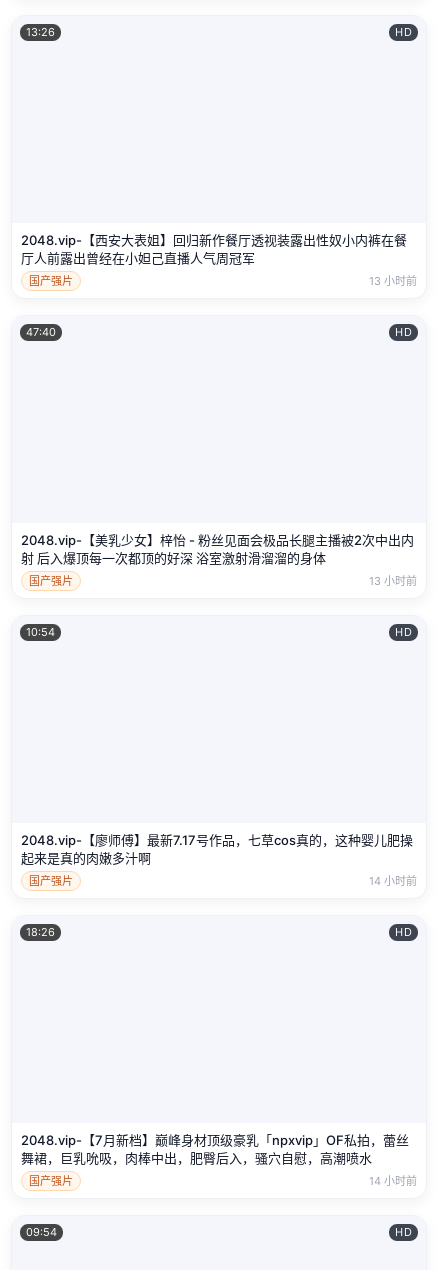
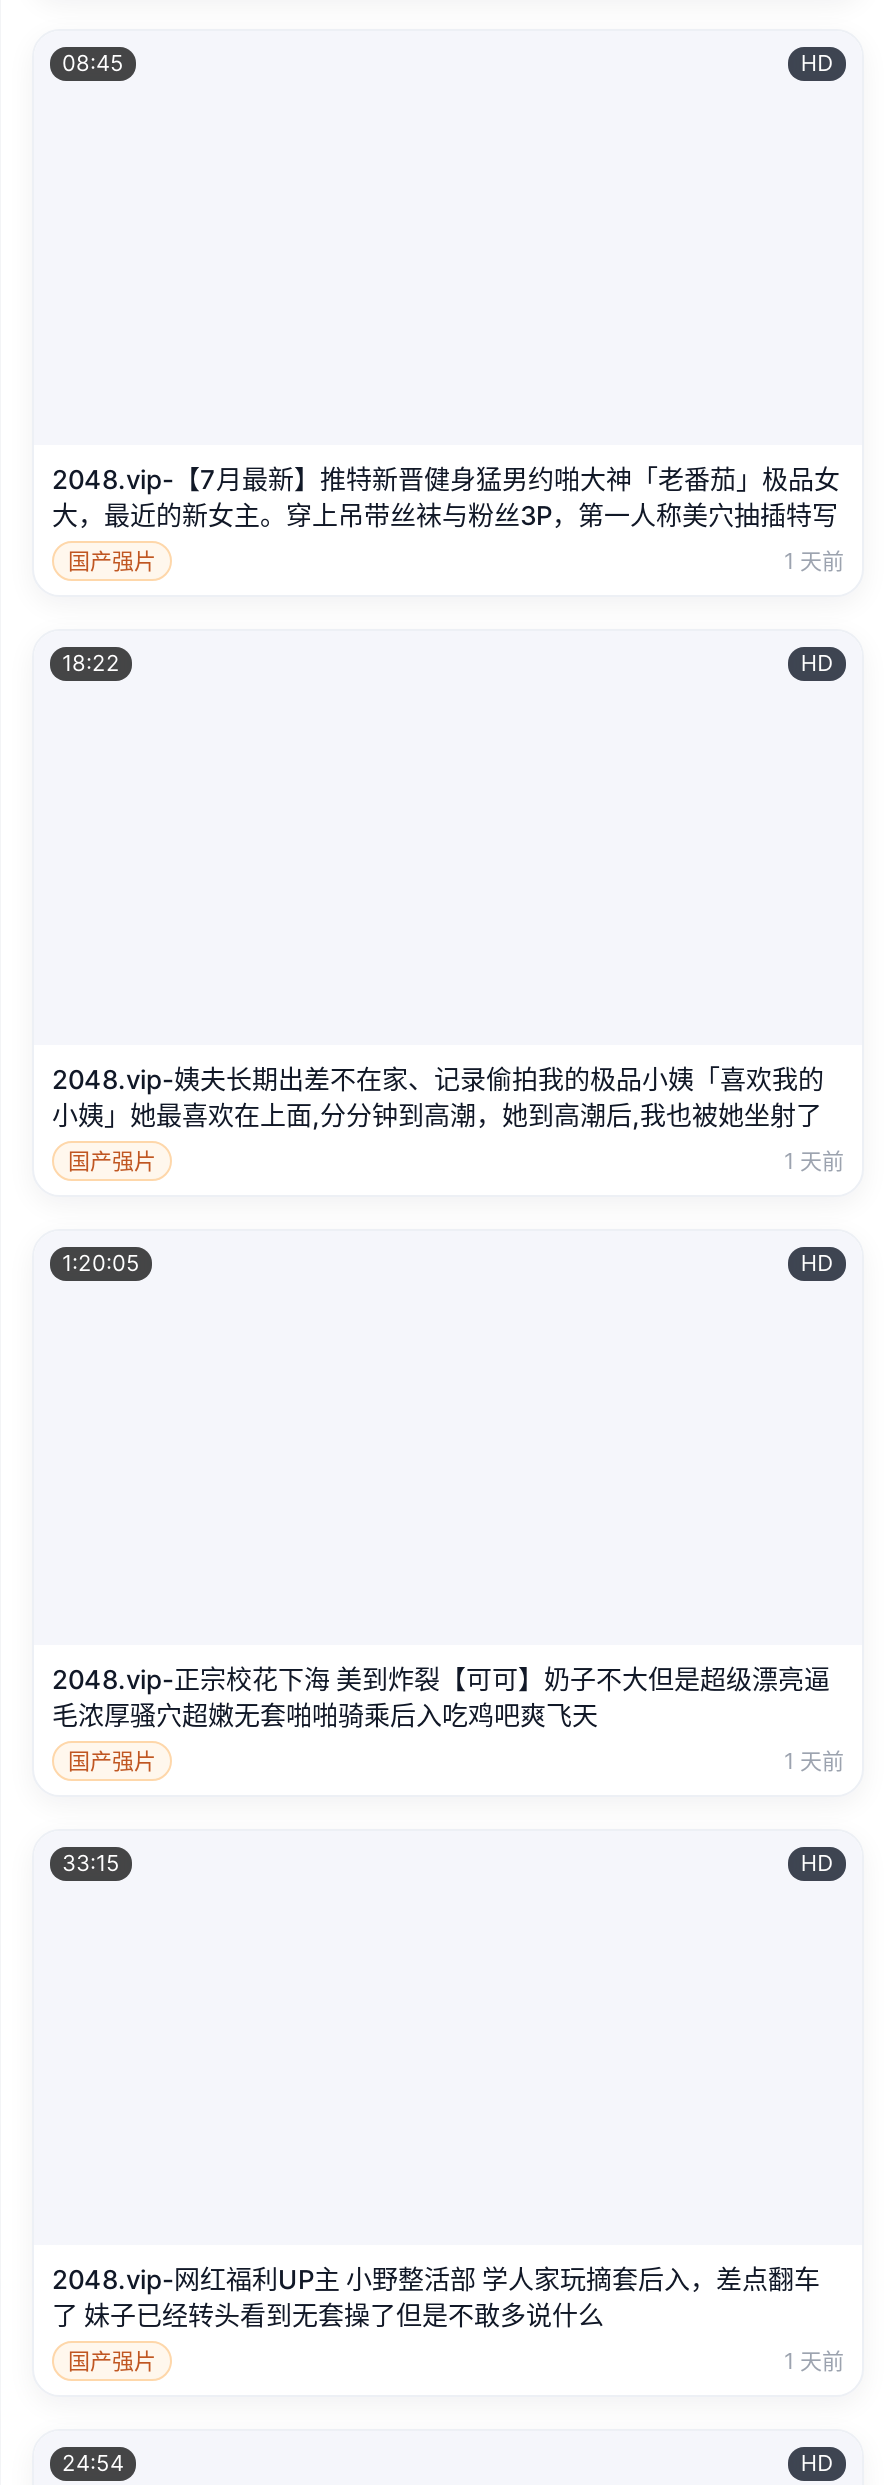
[26,25,55,39] 13:26 -> [62,48,124,76] 08:45
[21,232,407,266] 2048.vip-【西安大表姐】回归新作餐厅透视装露出性奴小内裤在餐 | 厅人前露出曾经在小妲己直播人气周冠军 -> [52,462,840,530] 2048.vip-【7月最新】推特新晋健身猛男约啪大神「老番茄」极品女 | 大，最近的新女主。穿上吊带丝袜与粉丝3P，第一人称美穴抽插特写
[369,274,417,288] 13 小时前 -> [784,546,844,574] 1 天前
[26,325,56,339] 47:40 -> [62,648,120,676] 18:22
[21,532,414,566] 2048.vip-【美乳少女】梓怡 - 粉丝见面会极品长腿主播被2次中出内 | 射 后入爆顶每一次都顶的好深 浴室激射滑溜溜的身体 -> [52,1062,824,1130] 2048.vip-姨夫长期出差不在家、记录偷拍我的极品小姨「喜欢我的 | 小姨」她最喜欢在上面,分分钟到高潮，她到高潮后,我也被她坐射了
[369,574,417,588] 13 小时前 -> [784,1146,844,1174] 1 天前
[26,625,55,639] 10:54 -> [62,1248,140,1276] 1:20:05
[21,832,413,866] 2048.vip-【廖师傅】最新7.17号作品，七草cos真的，这种婴儿肥操 | 起来是真的肉嫩多汁啊 -> [52,1662,830,1730] 2048.vip-正宗校花下海 美到炸裂【可可】奶子不大但是超级漂亮逼 | 毛浓厚骚穴超嫩无套啪啪骑乘后入吃鸡吧爽飞天
[369,874,417,888] 14 小时前 -> [784,1746,844,1774] 1 天前
[26,925,55,939] 18:26 -> [62,1848,120,1876] 33:15
[21,1132,409,1166] 2048.vip-【7月新档】巅峰身材顶级豪乳「npxvip」OF私拍，蕾丝 | 舞裙，巨乳吮吸，肉棒中出，肥臀后入，骚穴自慰，高潮喷水 -> [52,2262,820,2330] 2048.vip-网红福利UP主 小野整活部 学人家玩摘套后入，差点翻车 | 了 妹子已经转头看到无套操了但是不敢多说什么
[369,1174,417,1188] 14 小时前 -> [784,2346,844,2374] 1 天前
[26,1225,57,1239] 09:54 -> [62,2448,124,2476] 24:54

